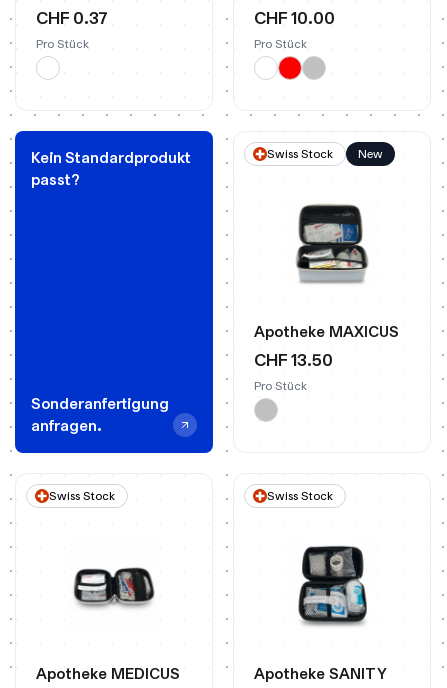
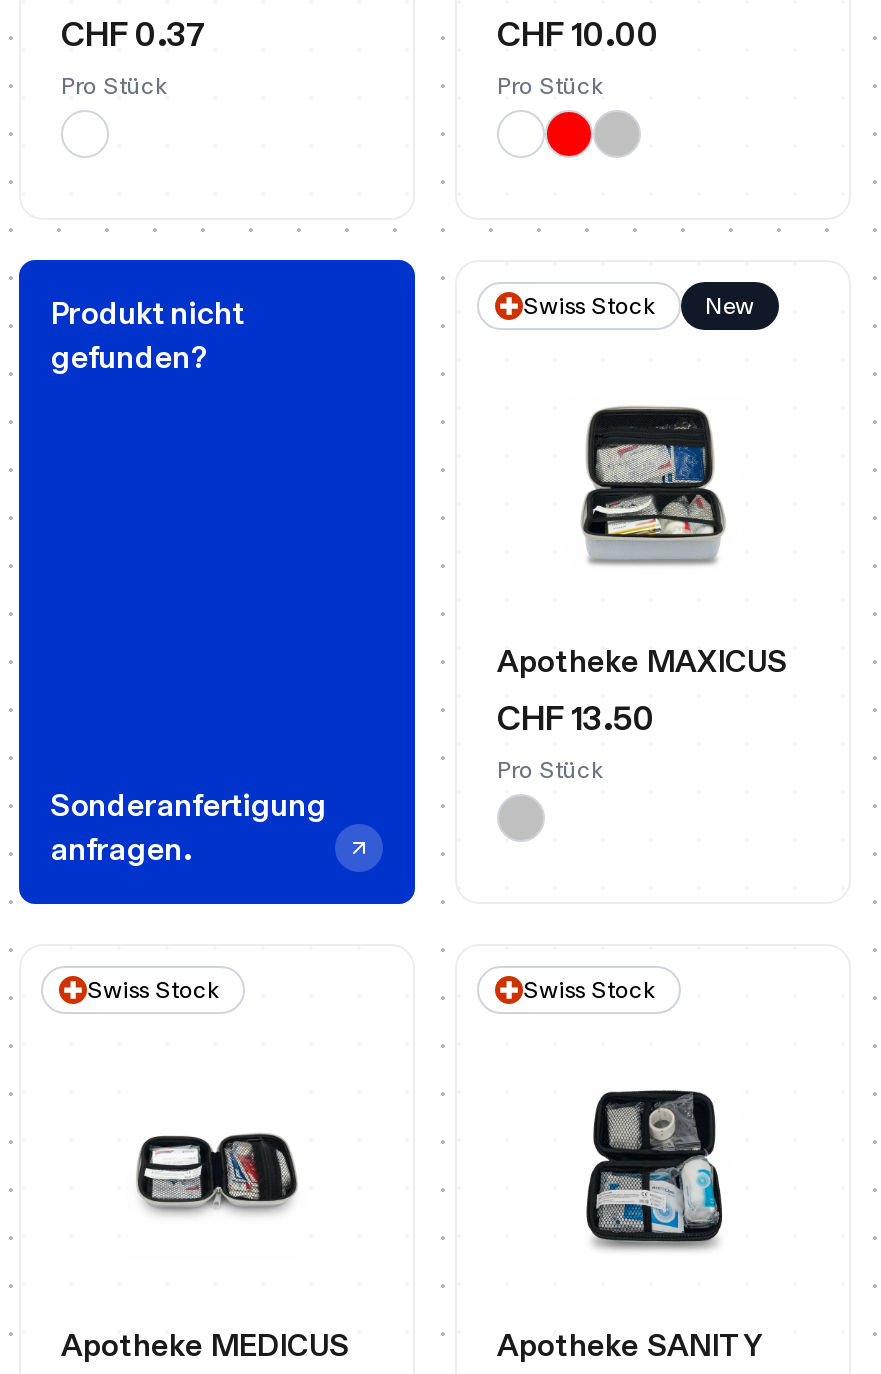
[31,148,191,189] Kein Standardprodukt | passt? -> [51,295,245,377] Produkt nicht | gefunden?

